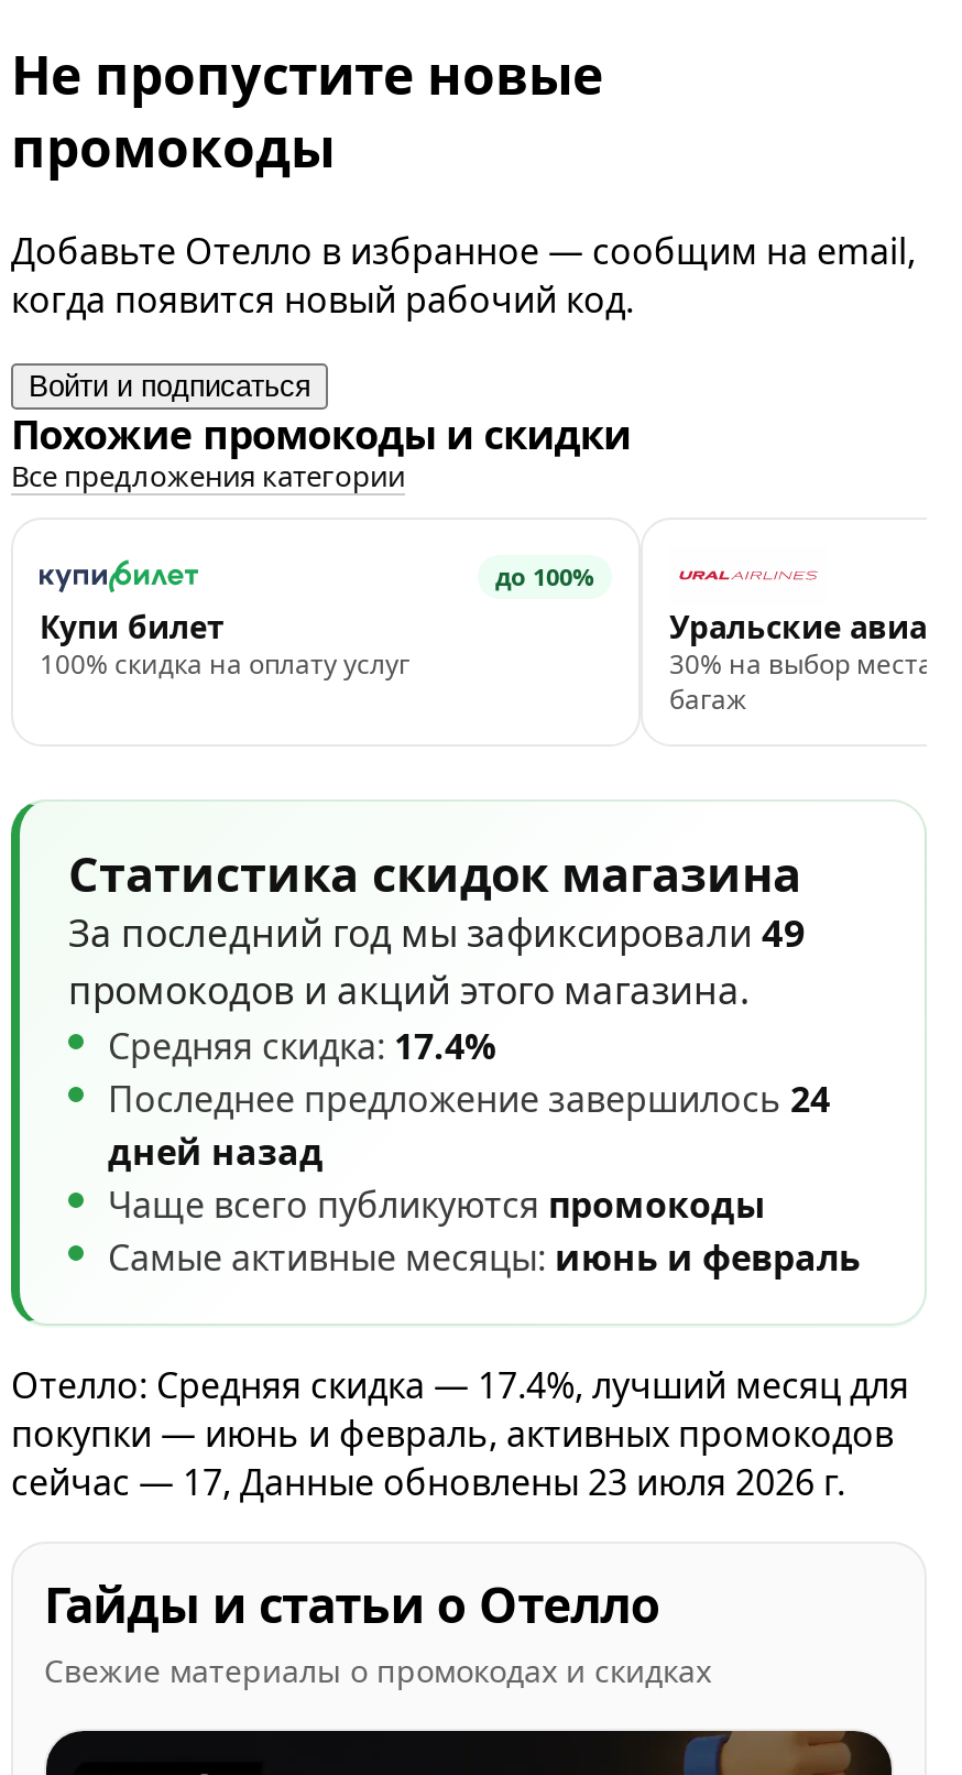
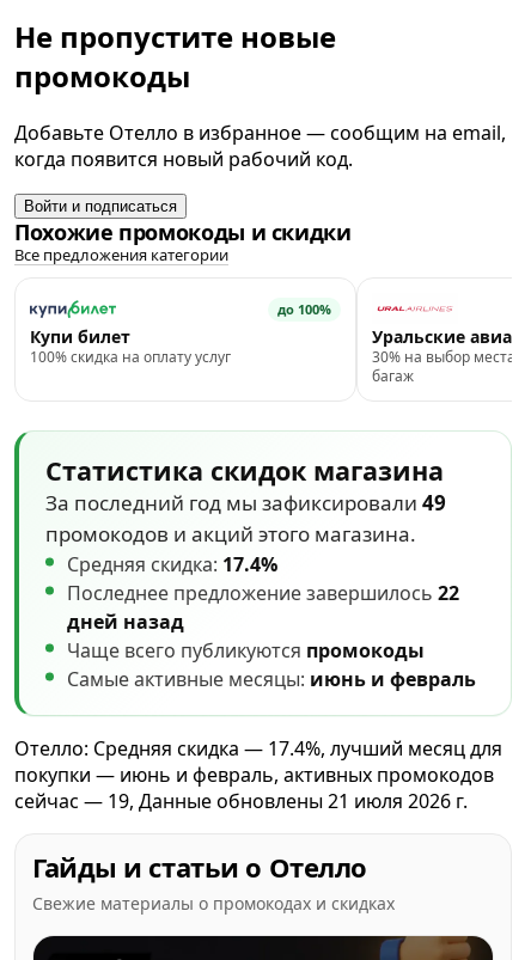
[108,1074,830,1123] Последнее предложение завершилось 24 -> [67,580,459,606] Последнее предложение завершилось 22
[11,1457,845,1506] сейчас — 17, Данные обновлены 23 июля 2026 г. -> [14,788,468,814] сейчас — 19, Данные обновлены 21 июля 2026 г.

